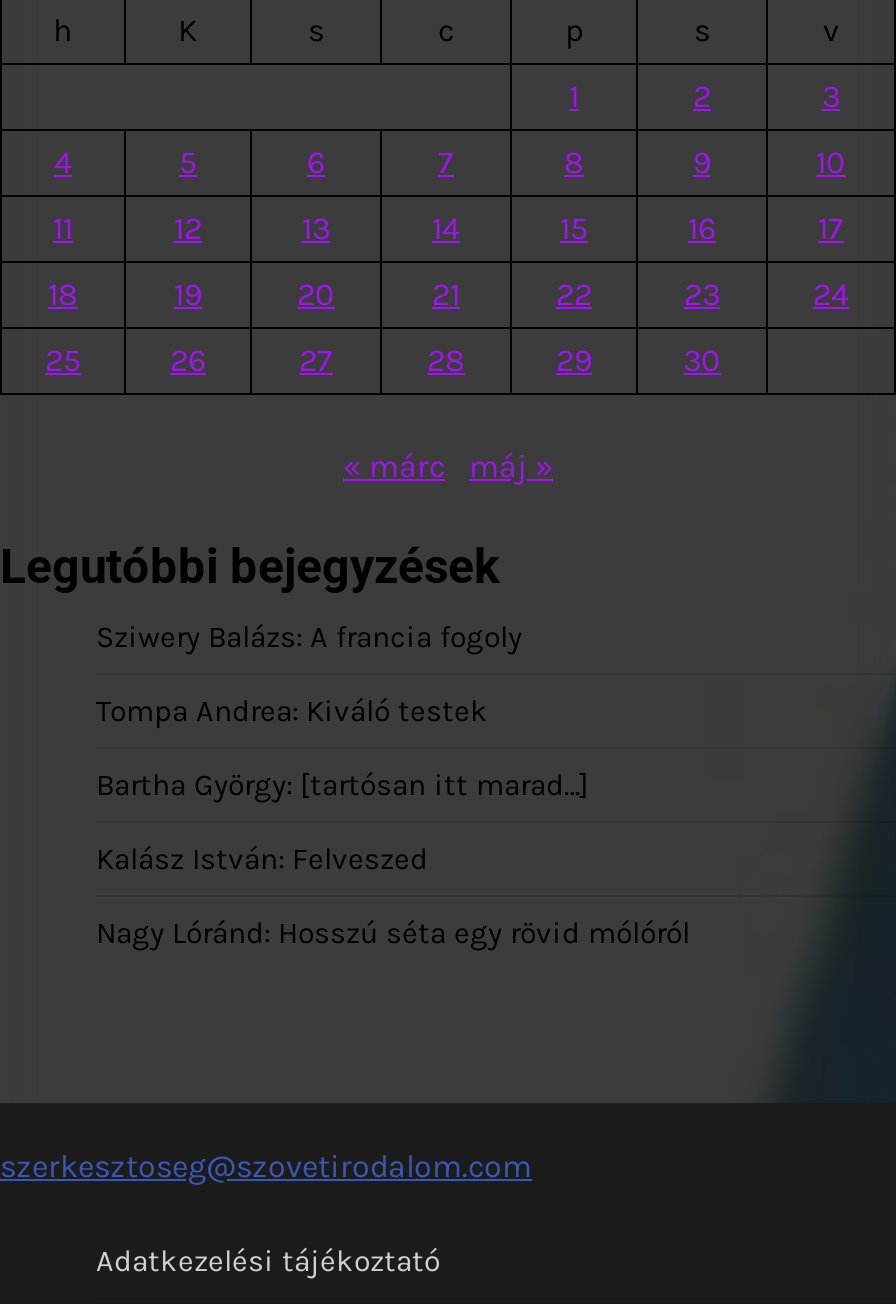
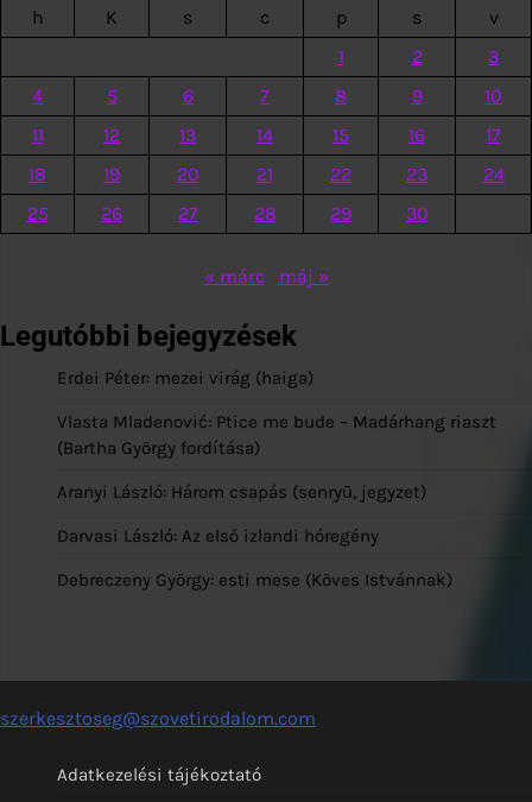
[96,618,522,654] Sziwery Balázs: A francia fogoly -> [57,367,313,388] Erdei Péter: mezei virág (haiga)
[96,692,488,728] Tompa Andrea: Kiváló testek -> [57,411,496,459] Vlasta Mladenović: Ptice me bude – Madárhang riaszt | (Bartha György fordítása)
[96,766,588,802] Bartha György: [tartósan itt marad…] -> [57,481,426,502] Aranyi László: Három csapás (senryū, jegyzet)
[96,840,428,876] Kalász István: Felveszed -> [57,525,379,546] Darvasi László: Az első izlandi hóregény
[96,914,690,950] Nagy Lóránd: Hosszú séta egy rövid mólóról -> [57,569,452,590] Debreczeny György: esti mese (Köves Istvánnak)

